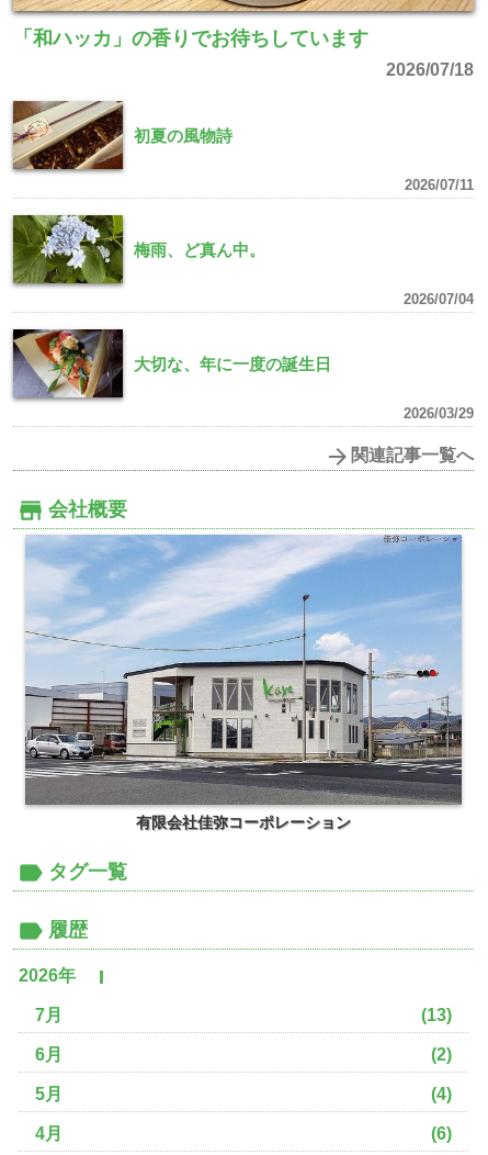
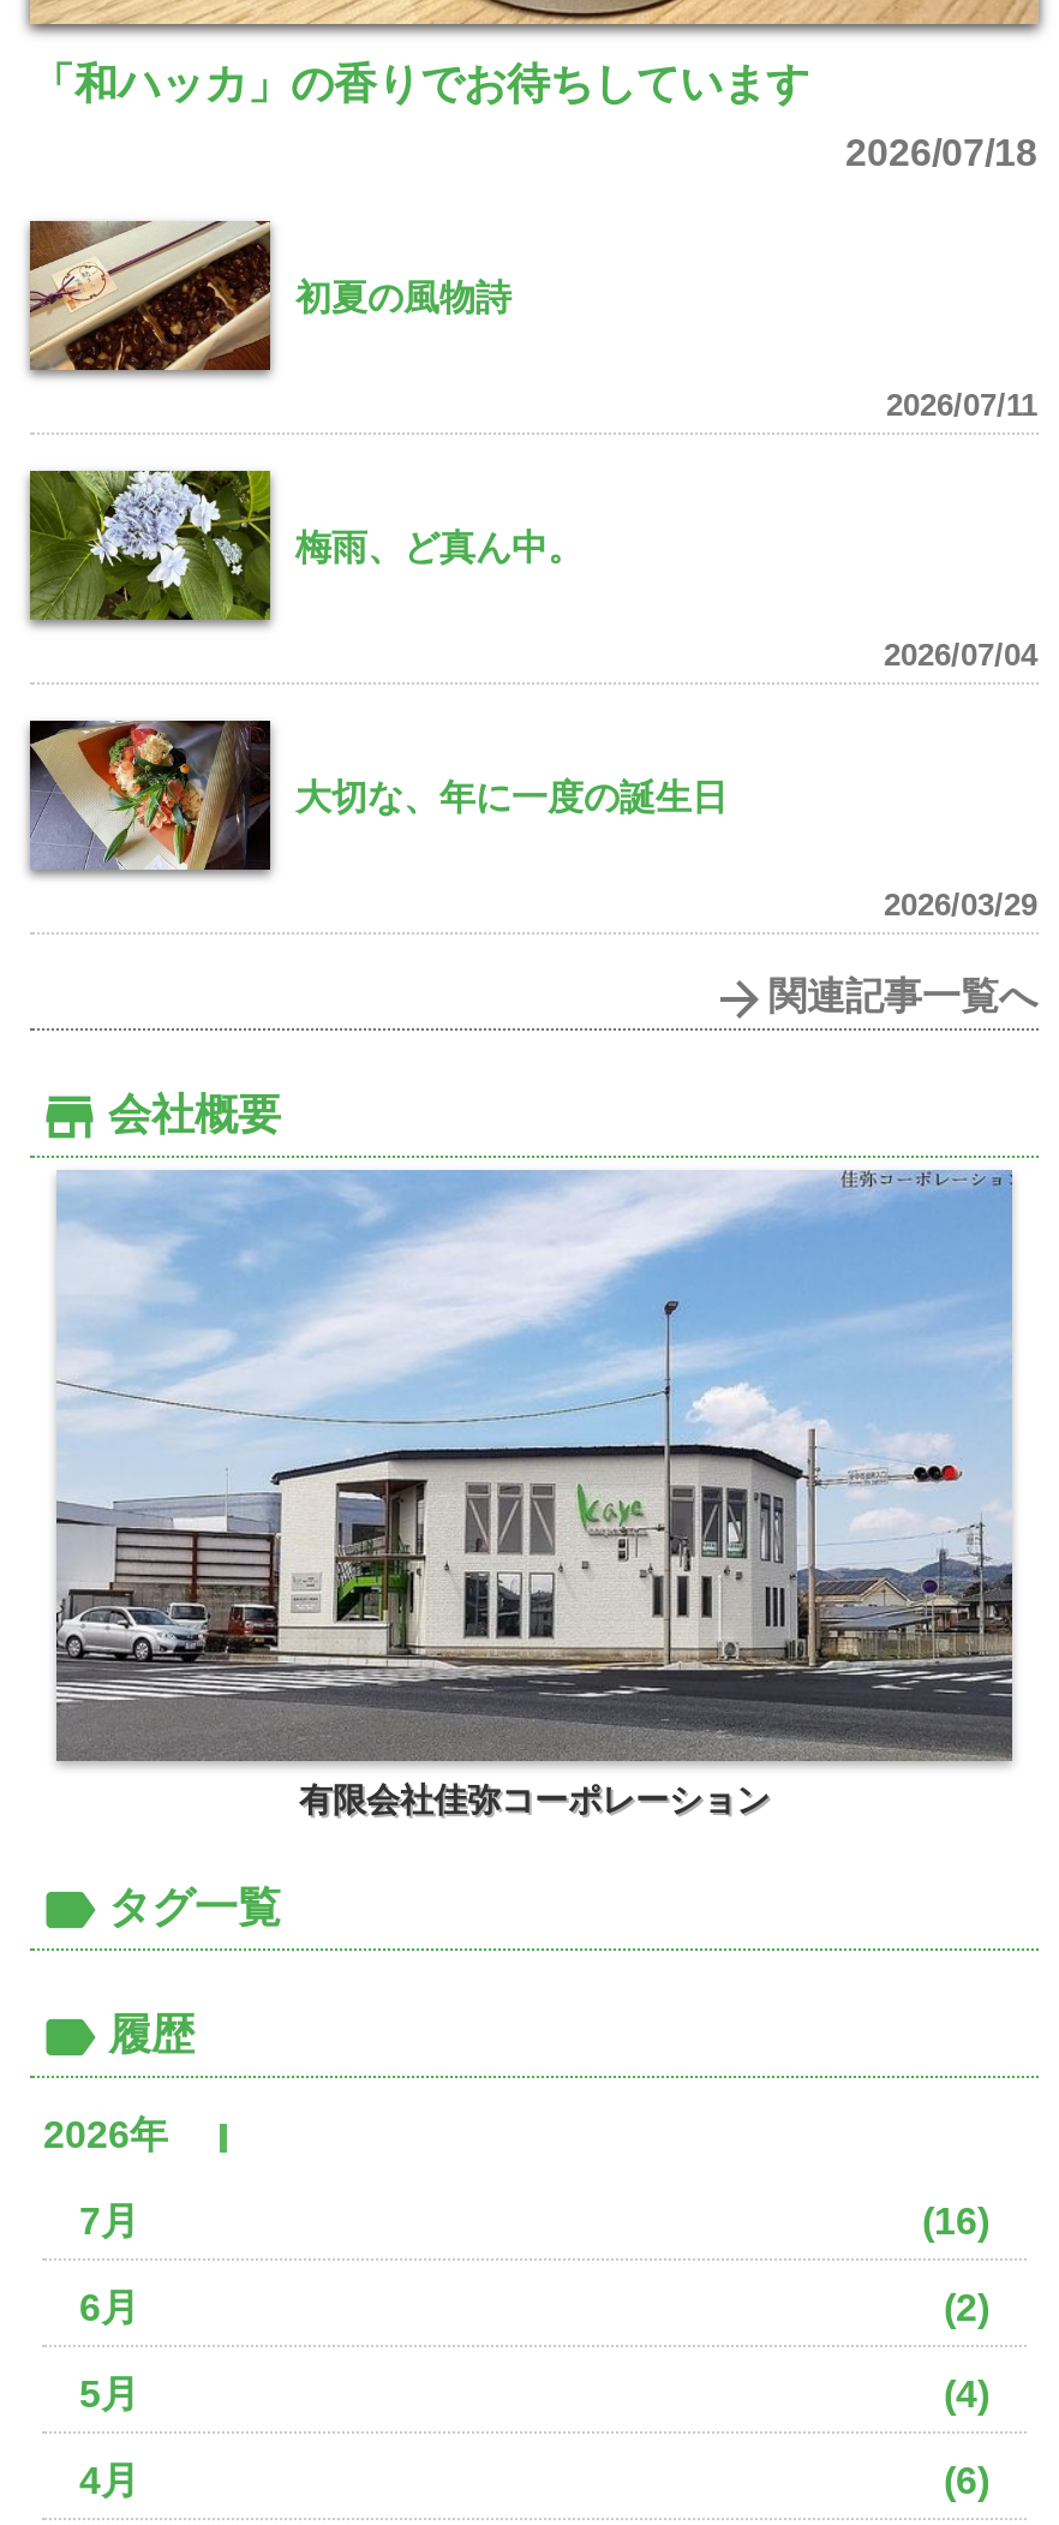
[421,1006,451,1024] (13) -> [922,2200,989,2241] (16)

